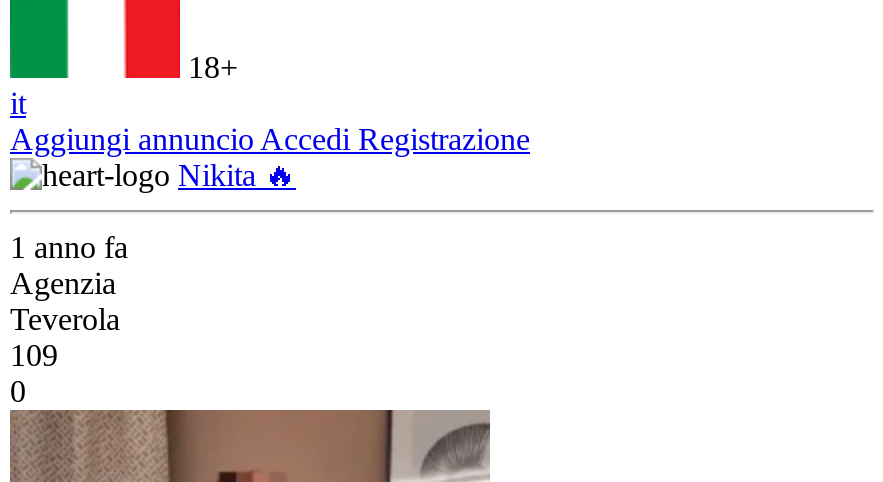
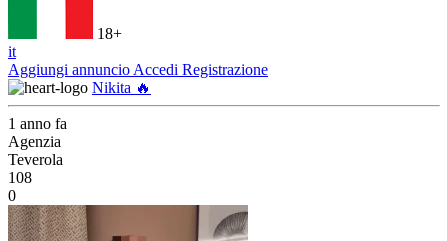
[10,338,58,372] 109 -> [8,169,32,186] 108

